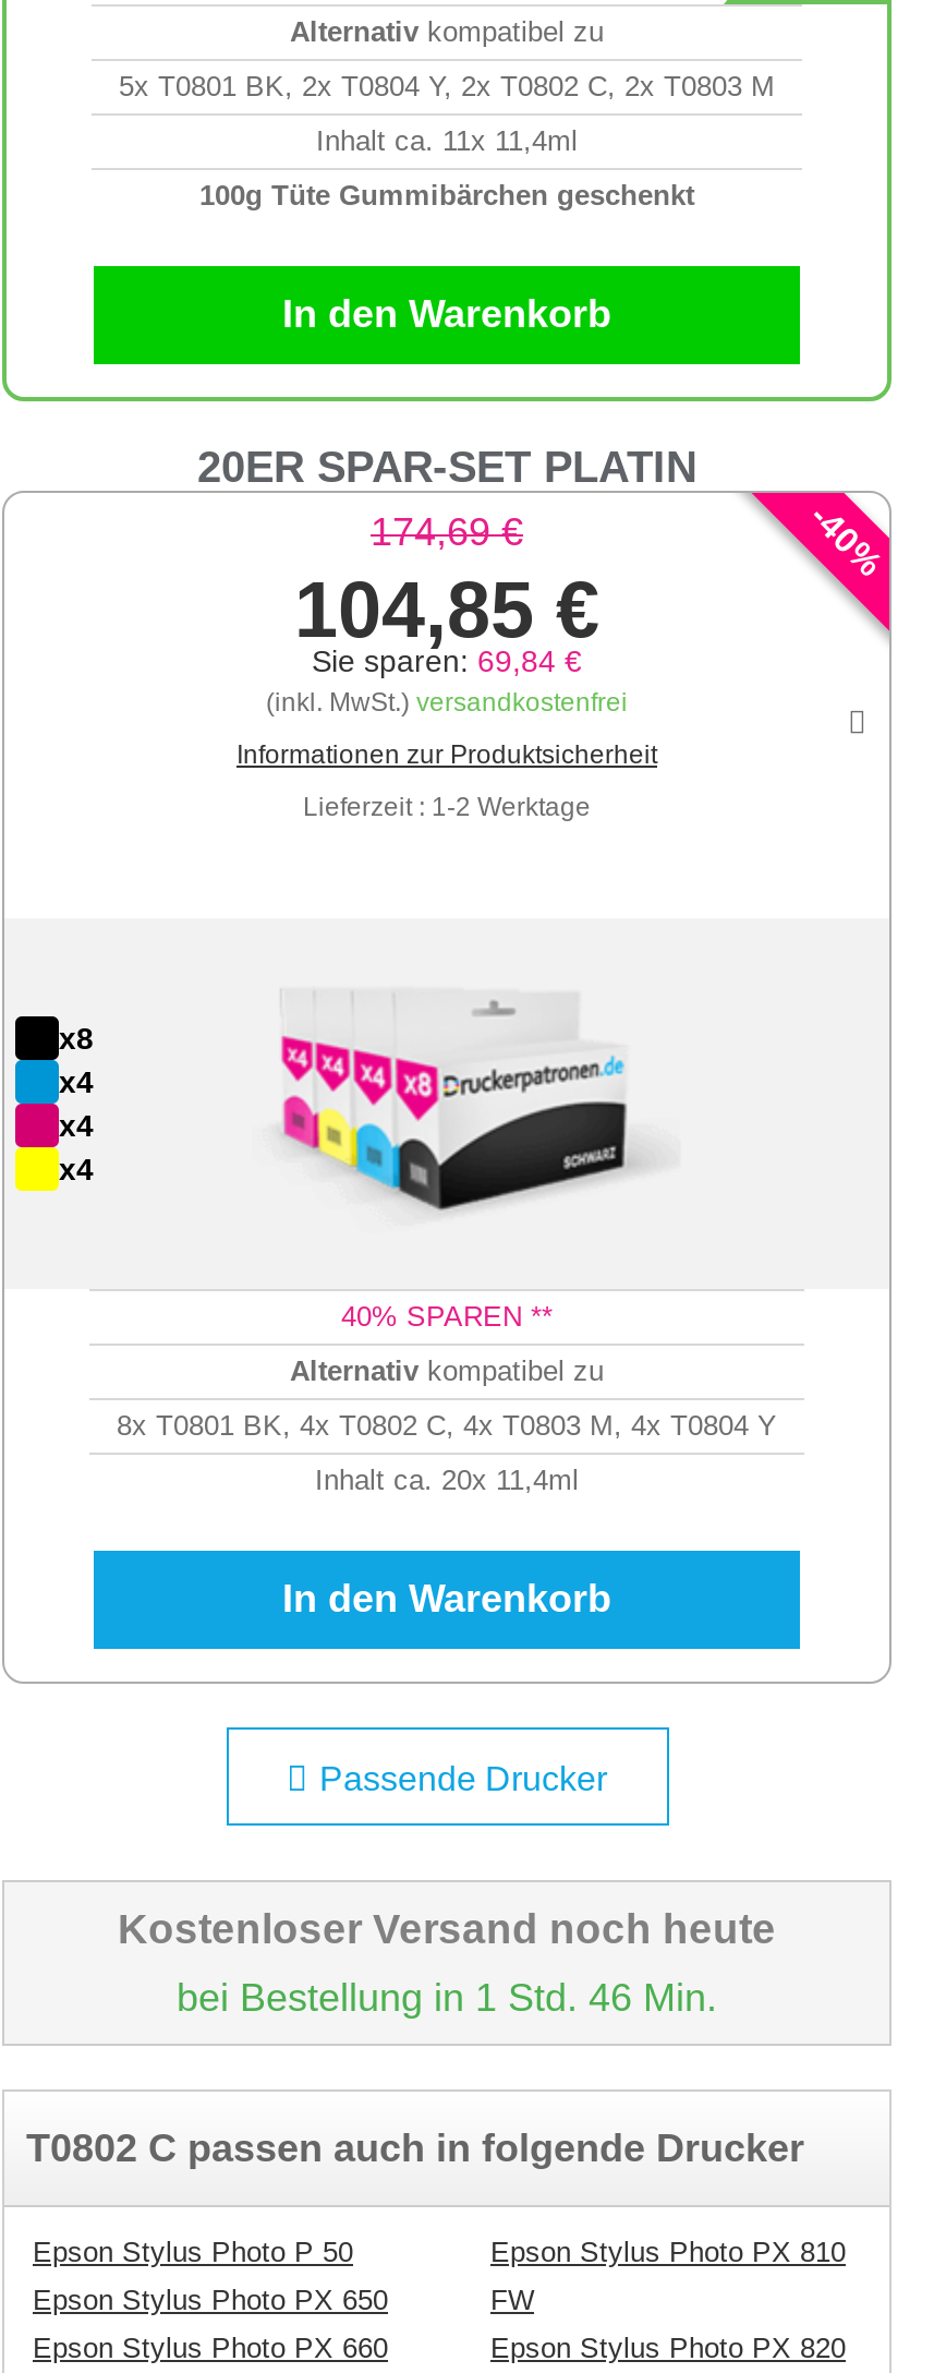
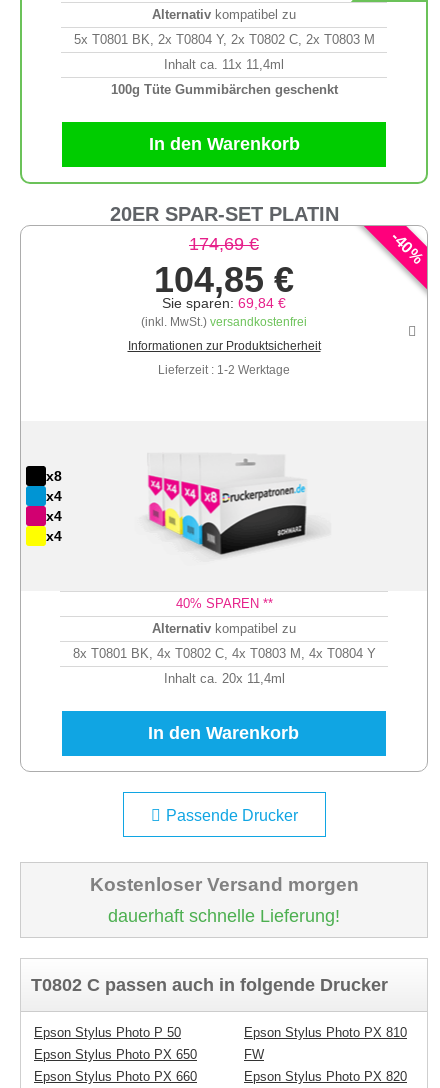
[118,1906,776,1952] Kostenloser Versand noch heute -> [89,874,358,895] Kostenloser Versand morgen
[177,1976,717,2020] bei Bestellung in 1 Std. 46 Min. -> [108,906,340,926] dauerhaft schnelle Lieferung!

